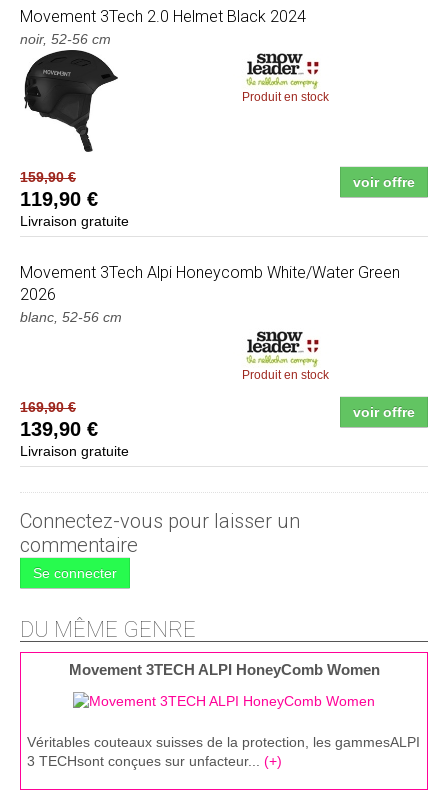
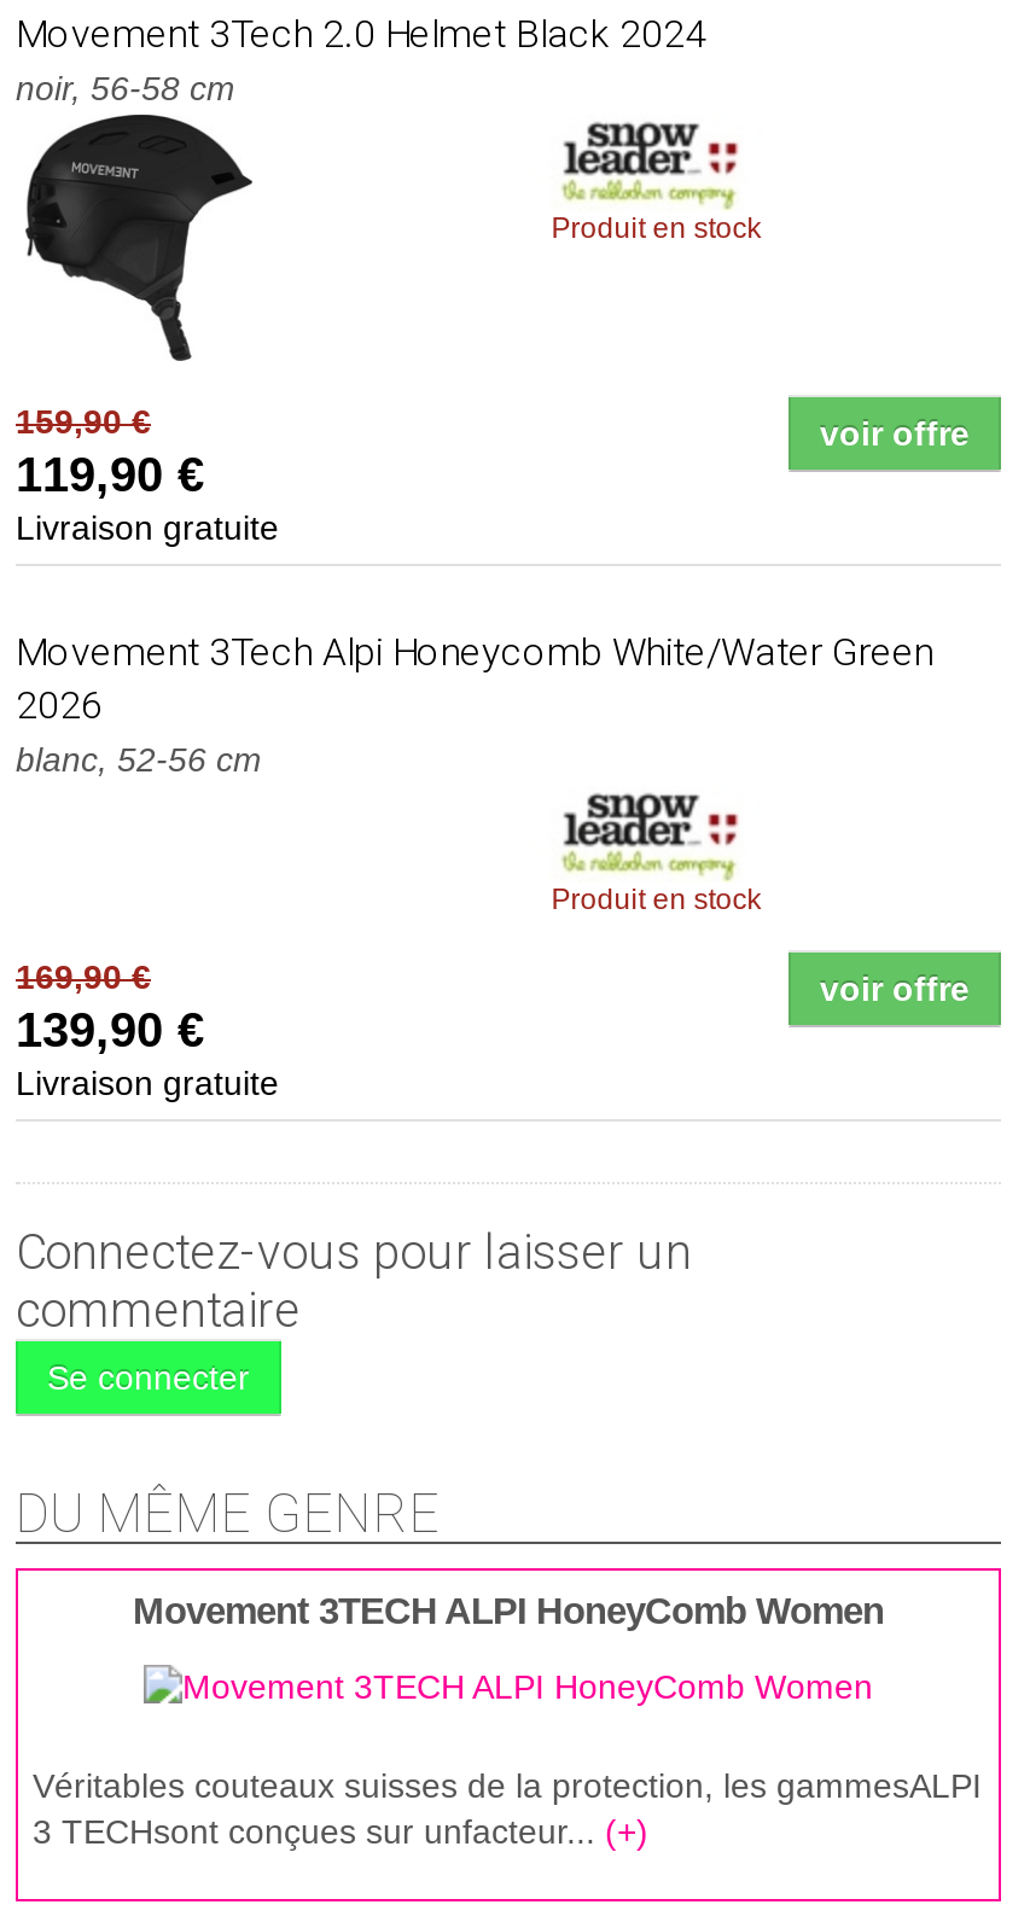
[20,31,111,47] noir, 52-56 cm -> [16,69,235,108] noir, 56-58 cm

